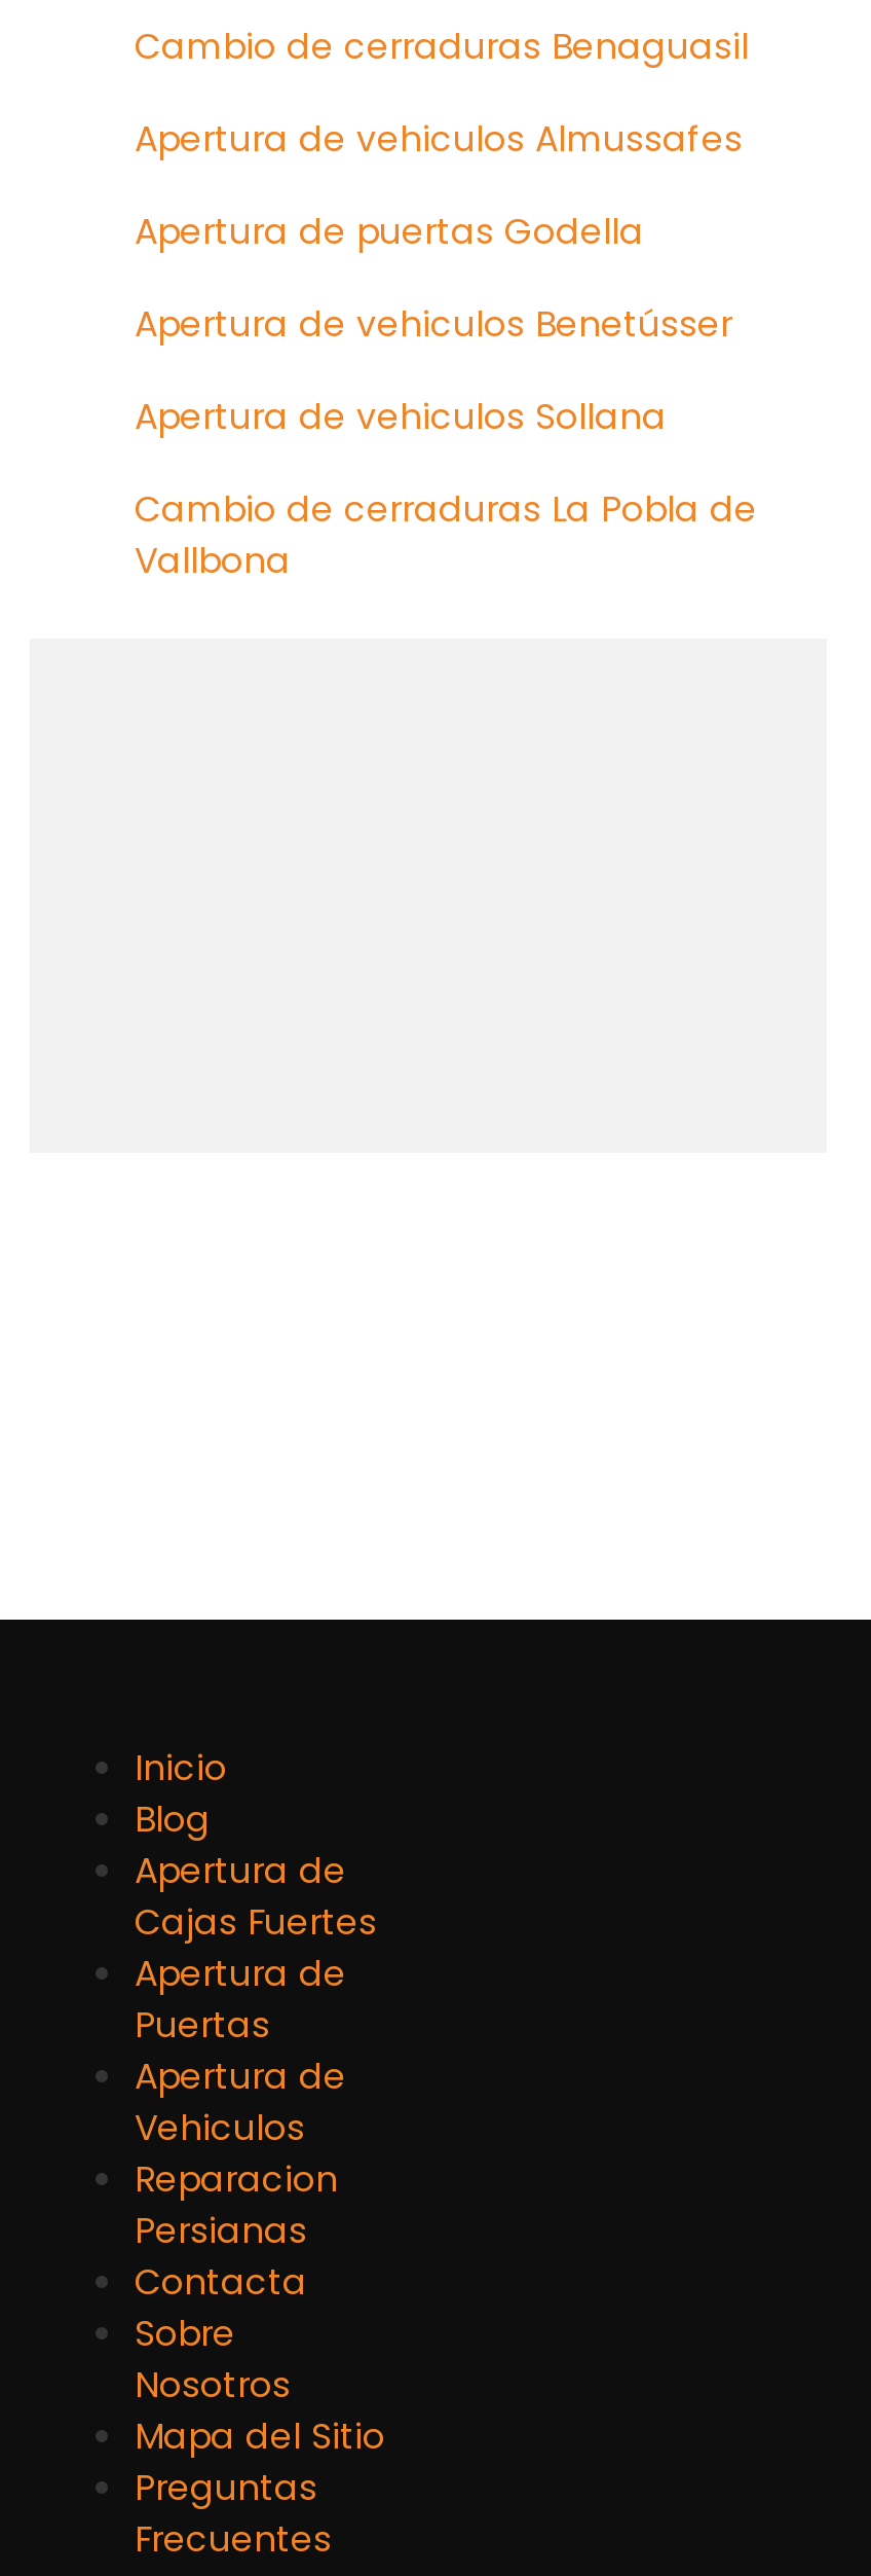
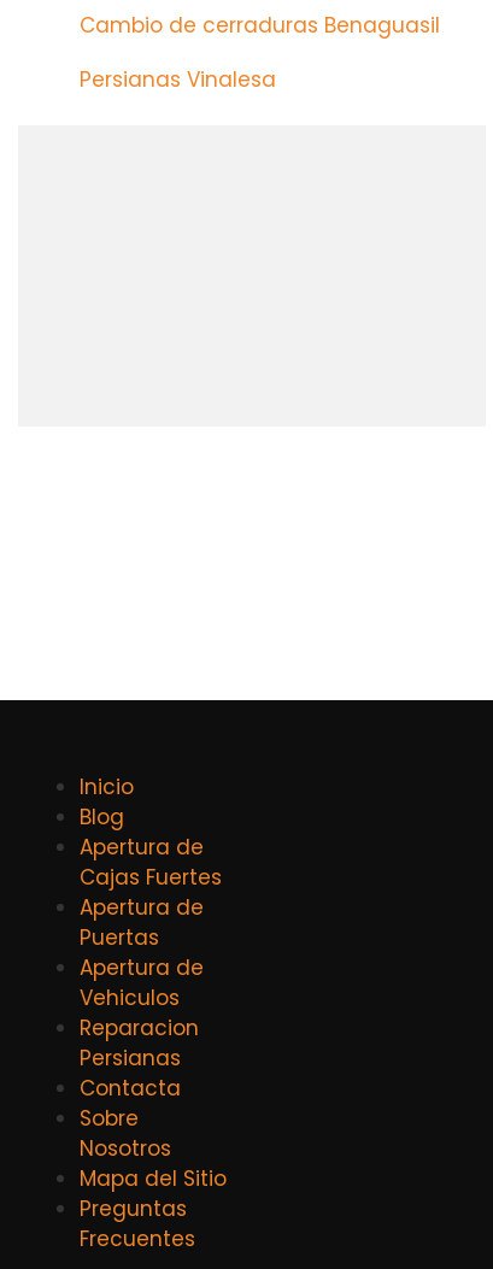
[135,114,757,585] Apertura de vehiculos Almussafes | Apertura de puertas Godella | Apertura de vehiculos Benetússer | Apertura de vehiculos Sollana | Cambio de cerraduras La Pobla de | Vallbona -> [80,65,282,94] Persianas Vinalesa

